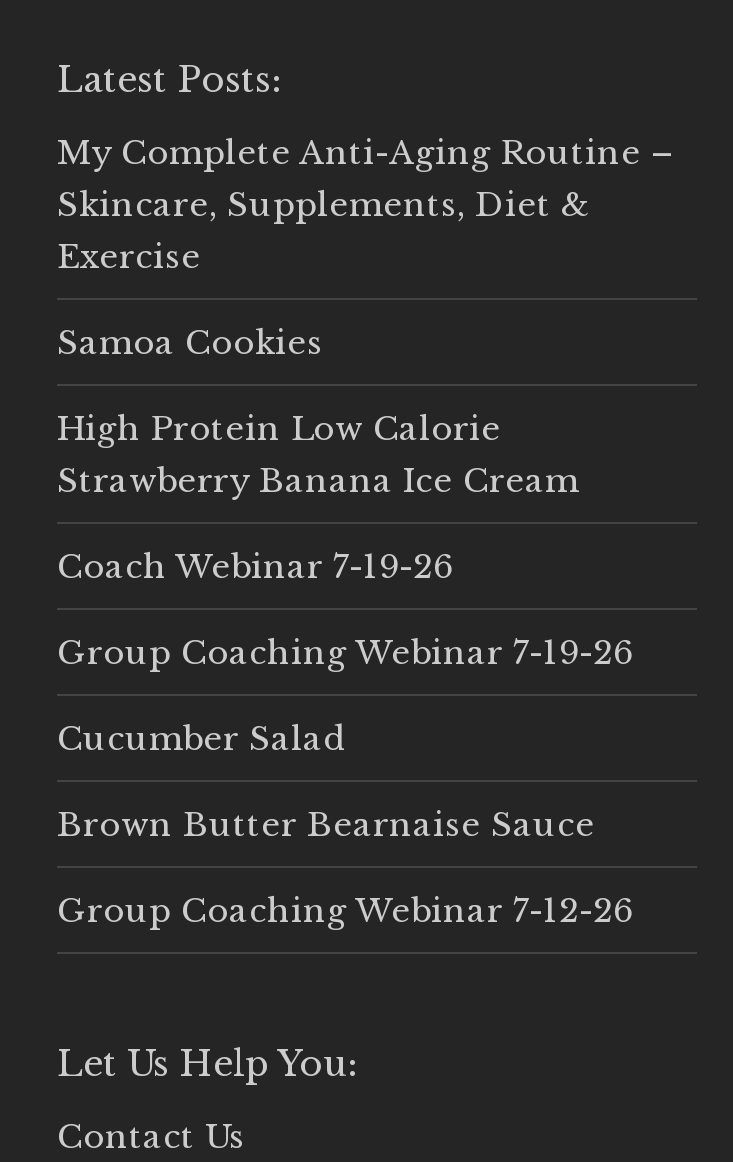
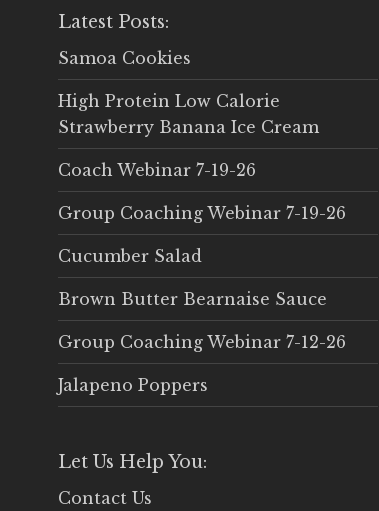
[57,132,673,276] My Complete Anti-Aging Routine – | Skincare, Supplements, Diet & | Exercise -> none
moved [57,322,633,930] -> [58,48,346,352]: Samoa Cookies | High Protein Low Calorie | Strawberry Banana Ice Cream | Coach Webinar 7-19-26 | Group Coaching Webinar 7-19-26 | Cucumber Salad | Brown Butter Bearnaise Sauce | Group Coaching Webinar 7-12-26
none -> [58,375,208,395] Jalapeno Poppers

